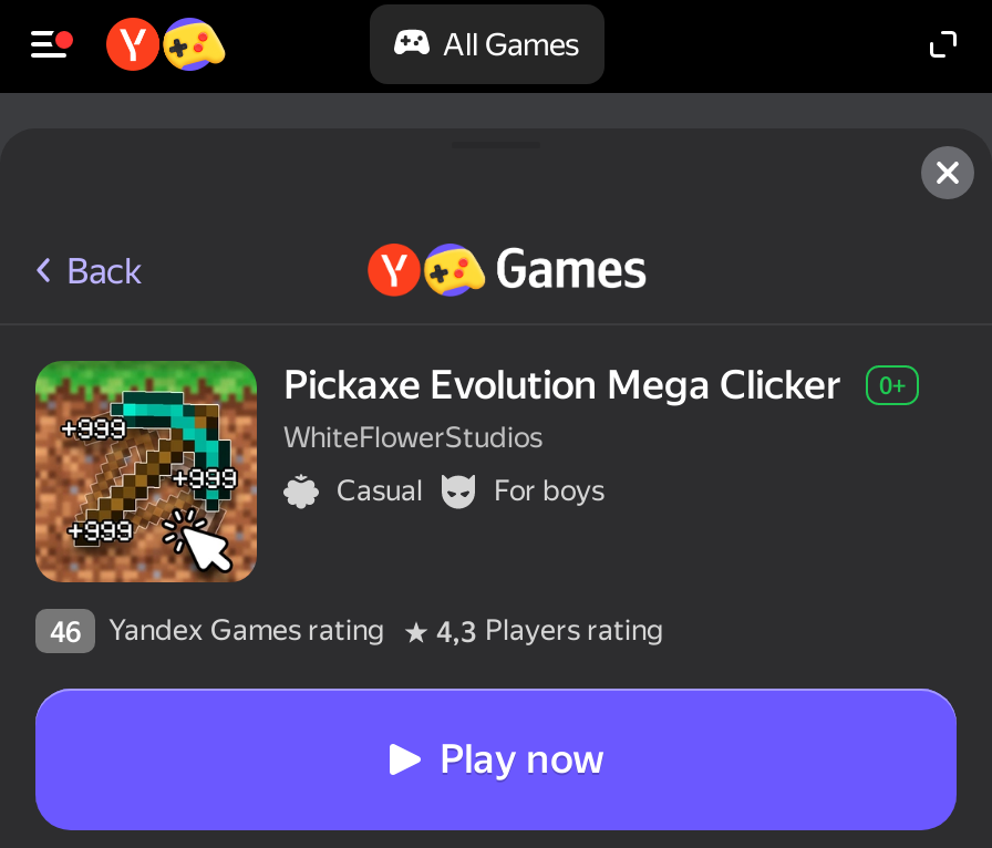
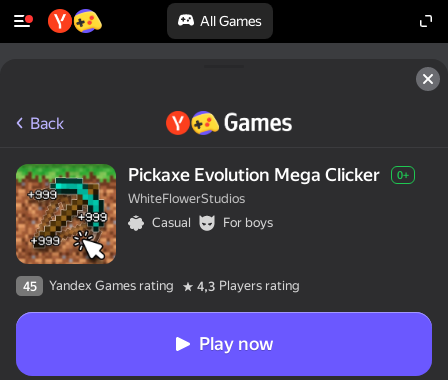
[50,613,664,648] 46 Yandex Games rating 4,3 Players rating -> [22,278,300,293] 45 Yandex Games rating 4,3 Players rating

